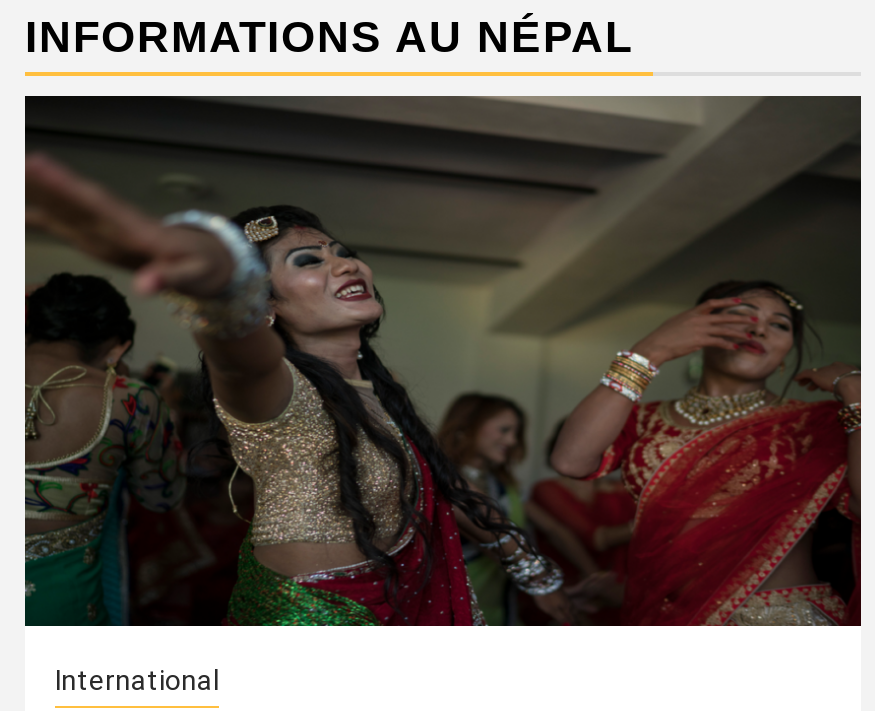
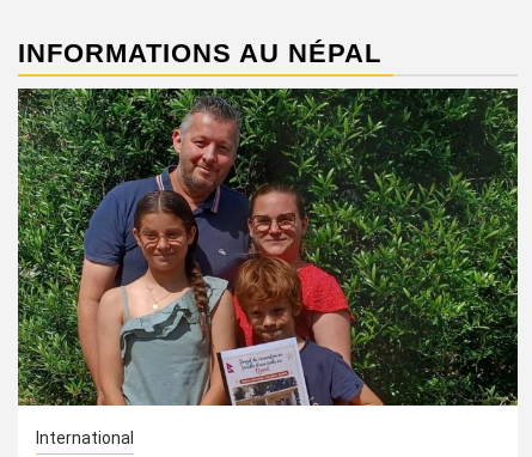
[23,94,863,628] [image] -> [17,87,519,407] [image]

